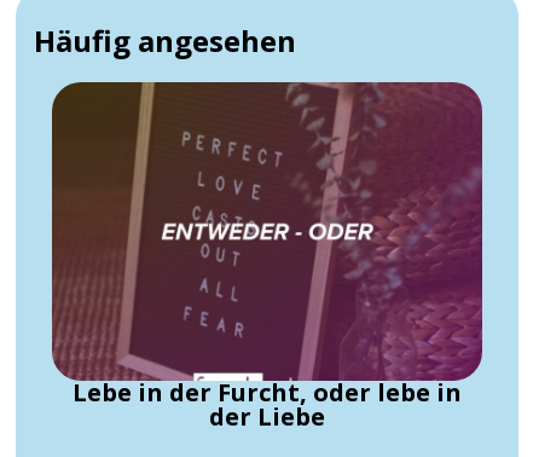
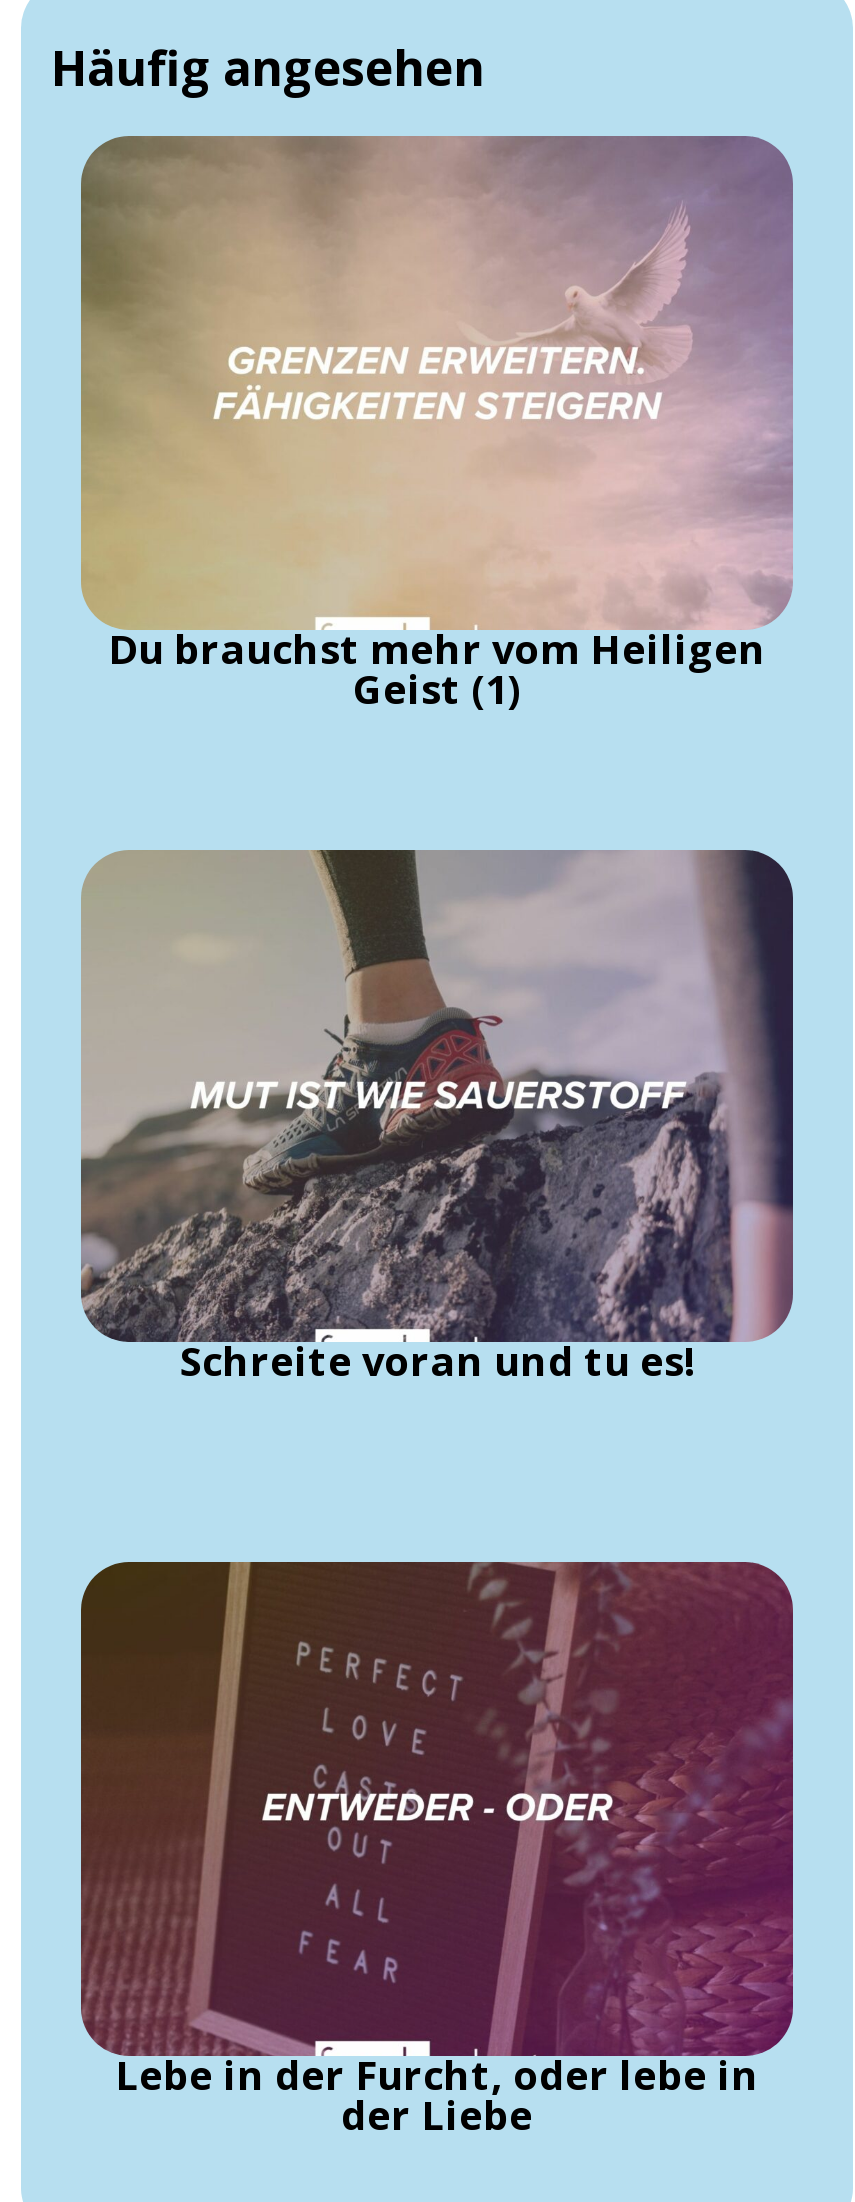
none -> [79,136,793,716] [image] | Du brauchst mehr vom Heiligen | Geist (1)
none -> [79,848,795,1388] [image] | Schreite voran und tu es!

